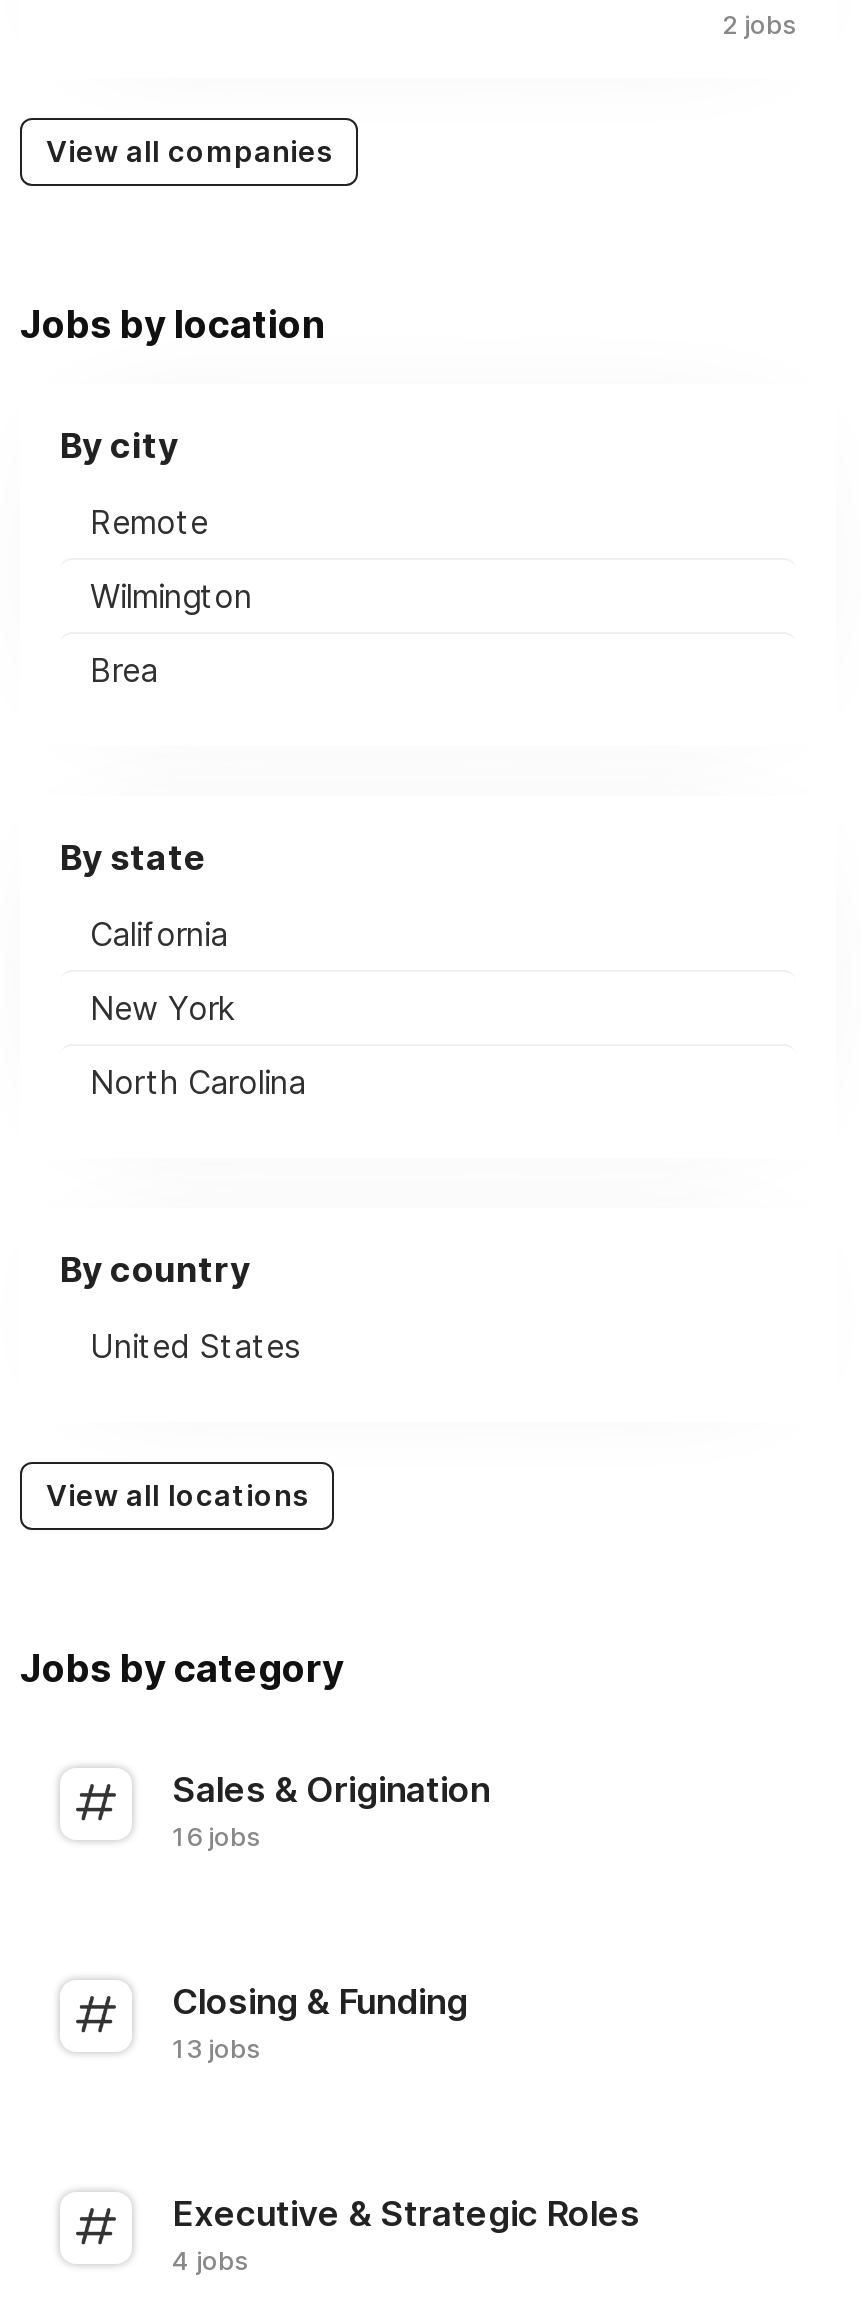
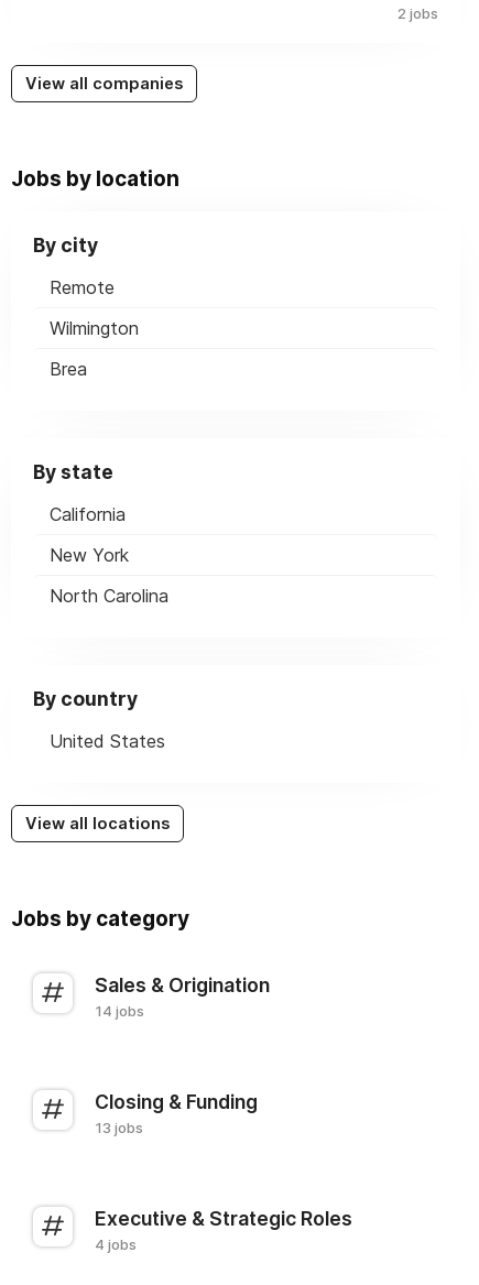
[172,1820,260,1852] 16 jobs -> [95,1002,144,1020] 14 jobs

